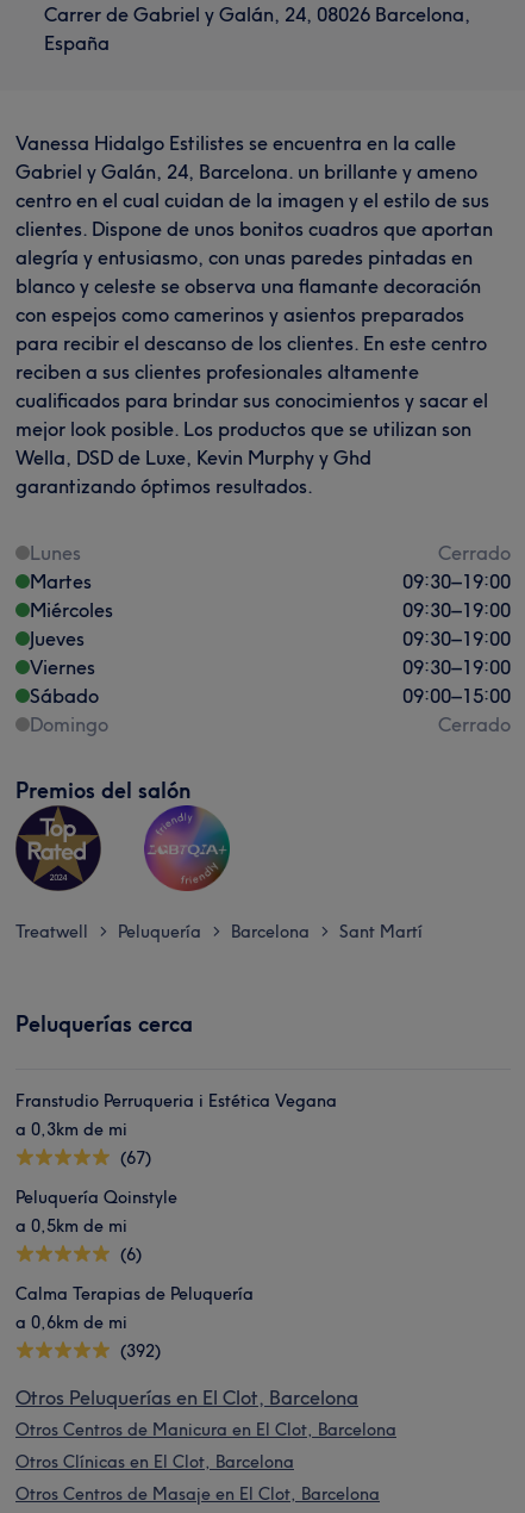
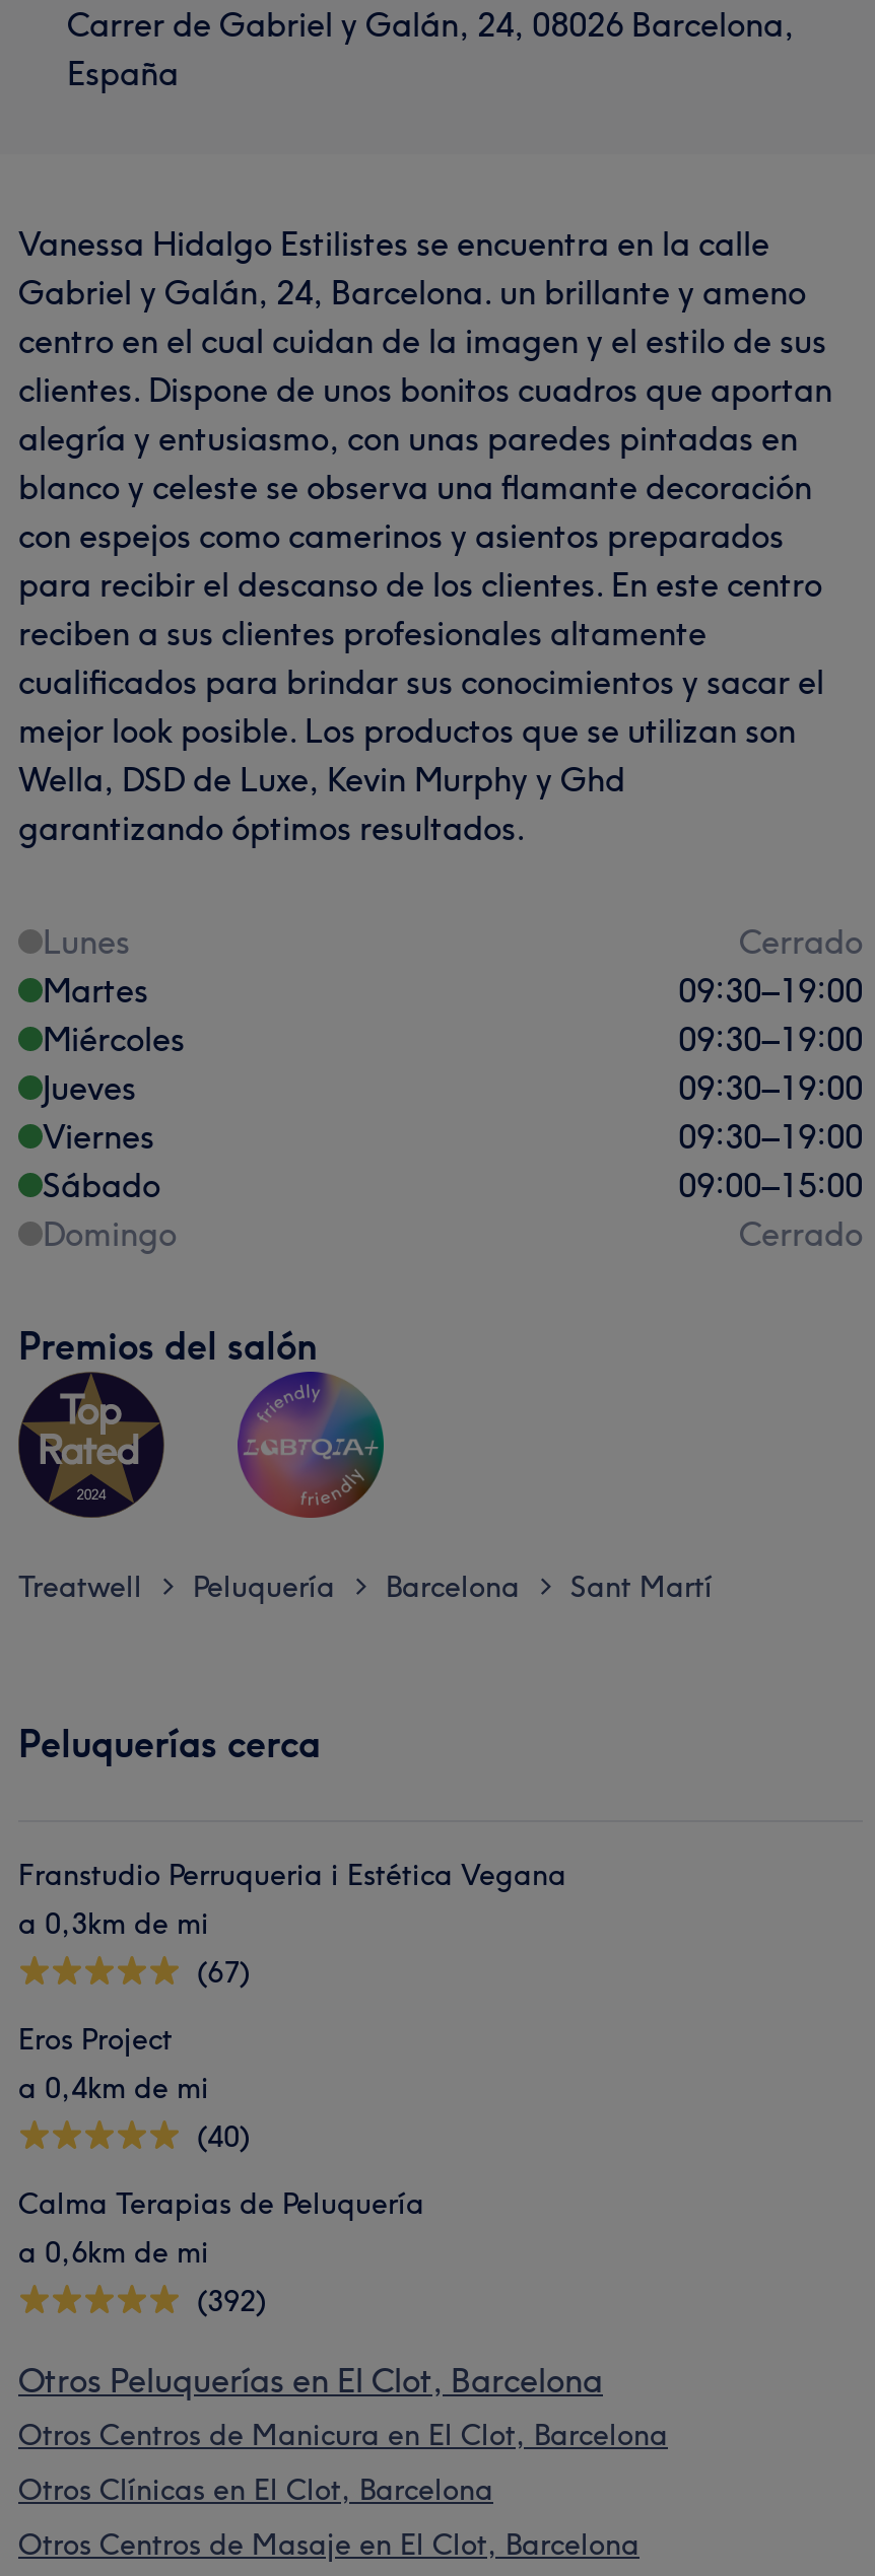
[15,1187,177,1265] Peluquería Qoinstyle | a 0,5km de mi | (6) -> [18,2021,250,2155] Eros Project | a 0,4km de mi | (40)

